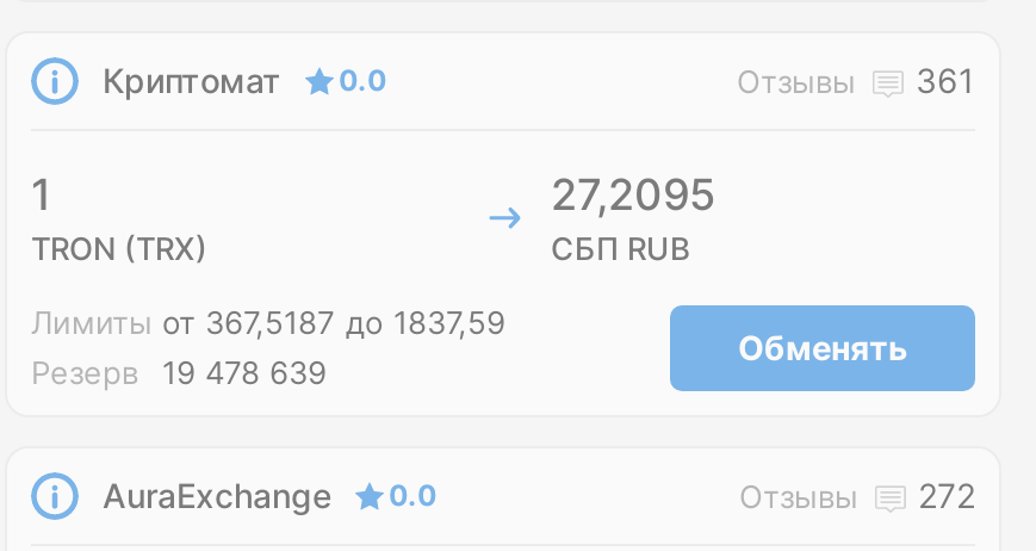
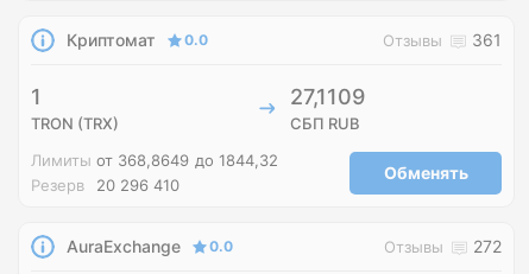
[551,170,715,220] 27,2095 -> [290,85,365,110] 27,1109
[31,304,505,342] Лимиты от 367,5187 до 1837,59 -> [31,151,278,170] Лимиты от 368,8649 до 1844,32
[31,354,327,392] Резерв 19 478 639 -> [31,176,180,195] Резерв 20 296 410

